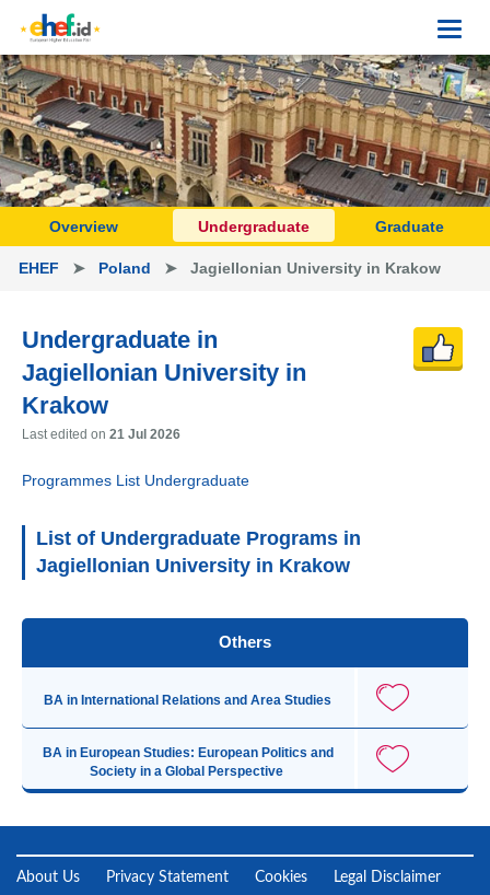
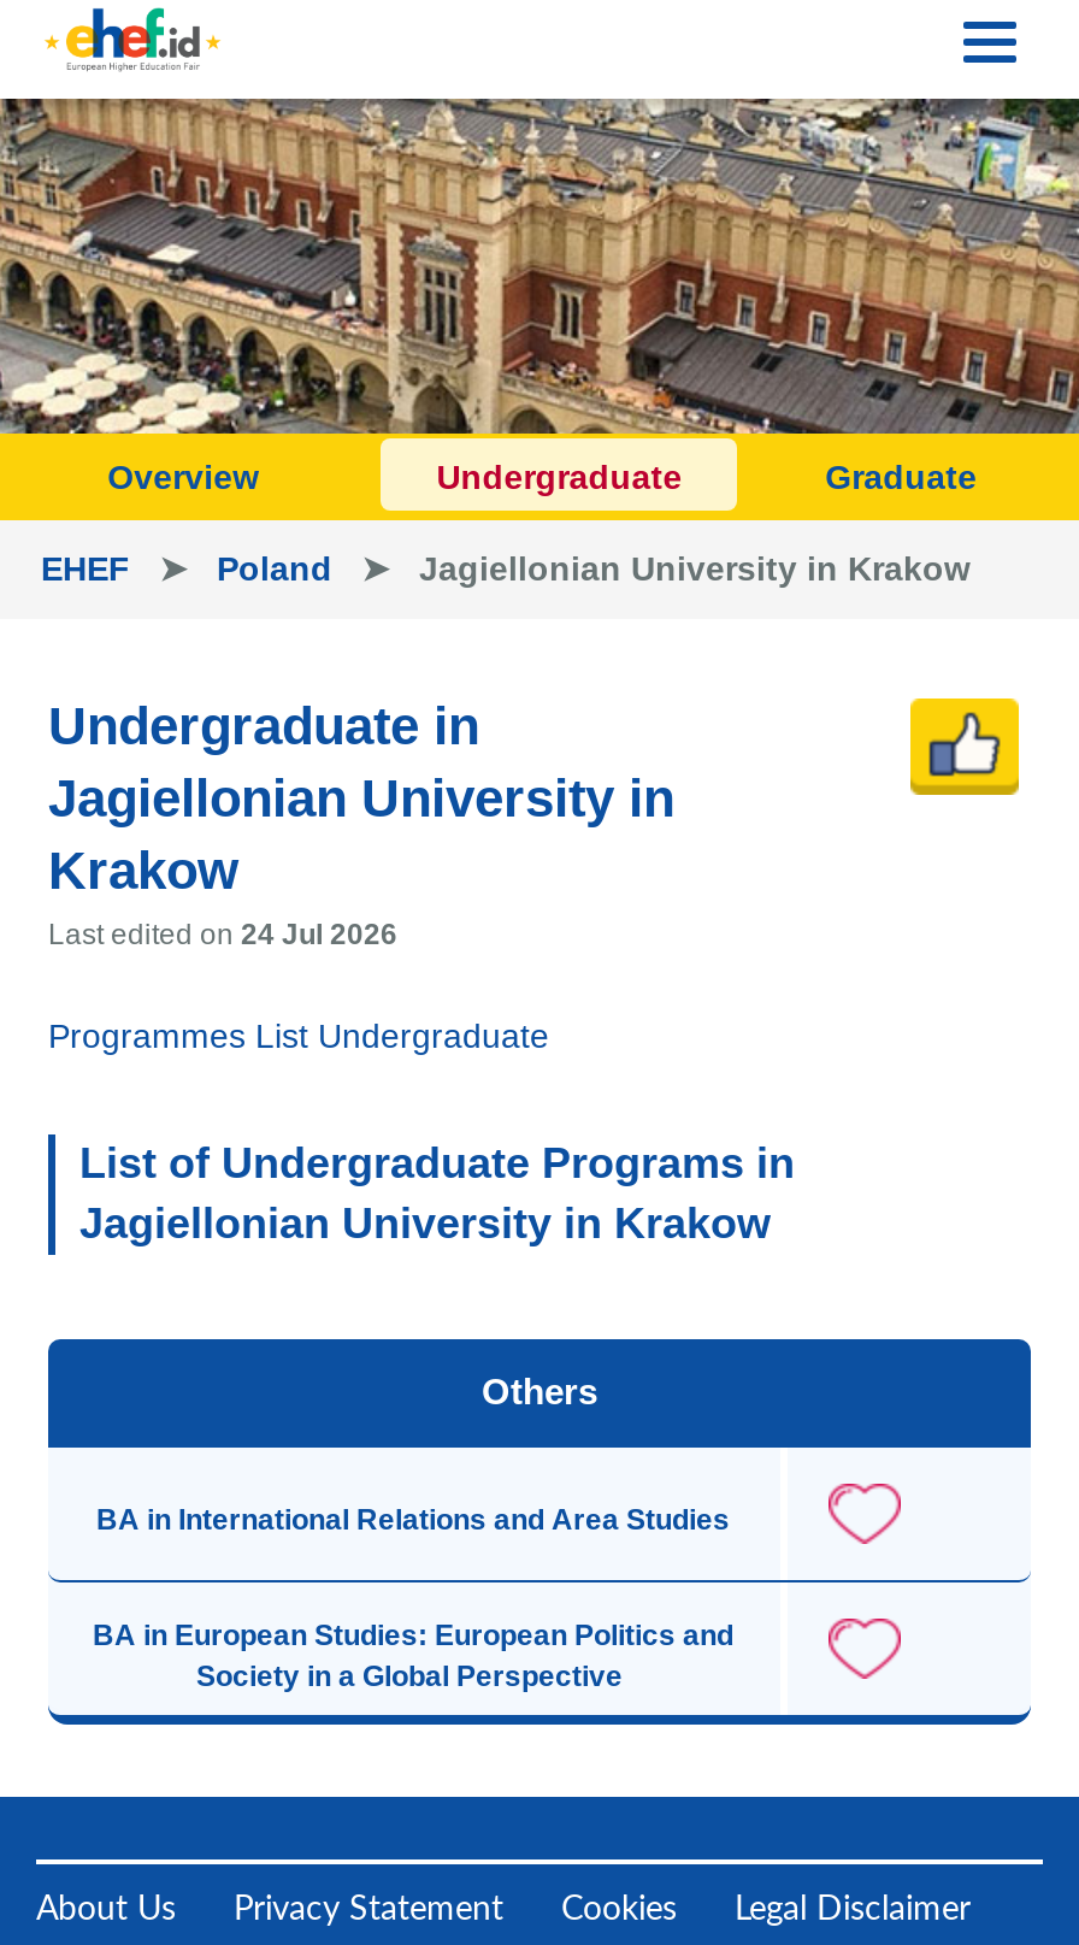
[22,427,180,442] Last edited on 21 Jul 2026 -> [48,918,397,951] Last edited on 24 Jul 2026

